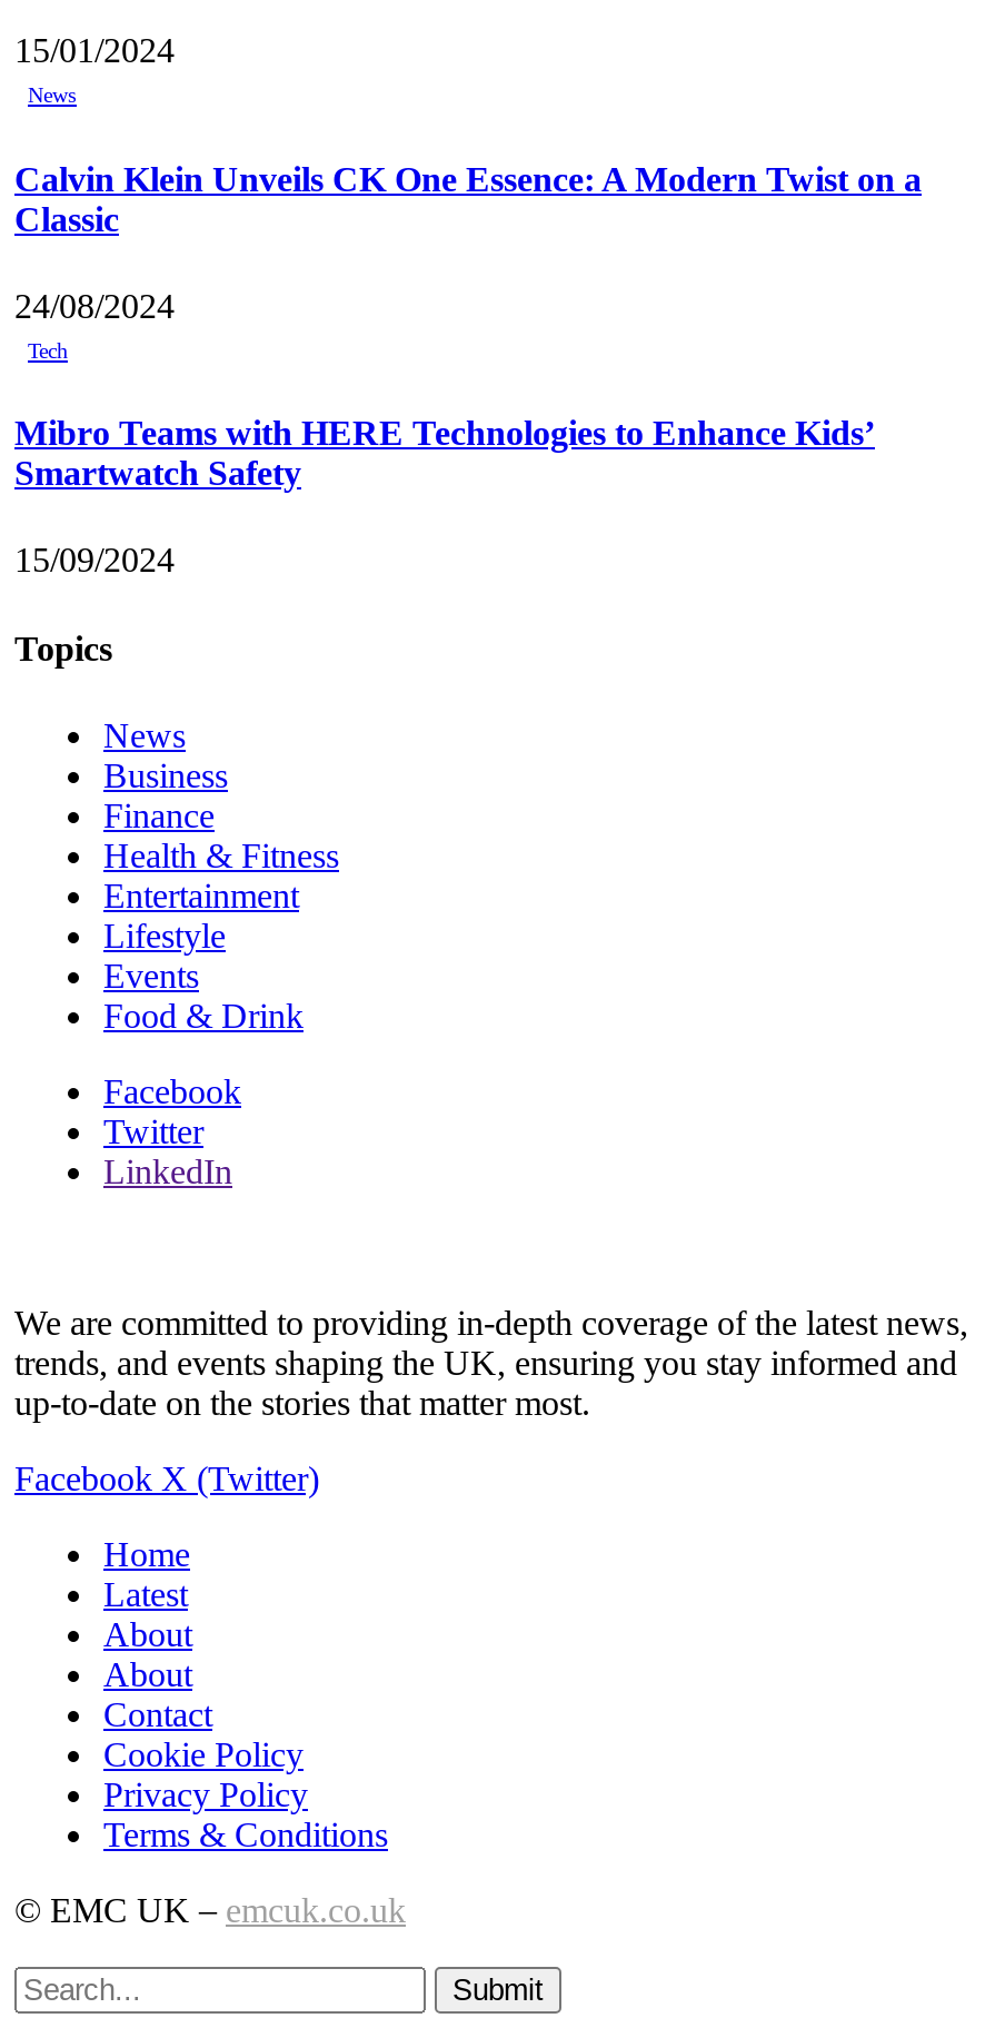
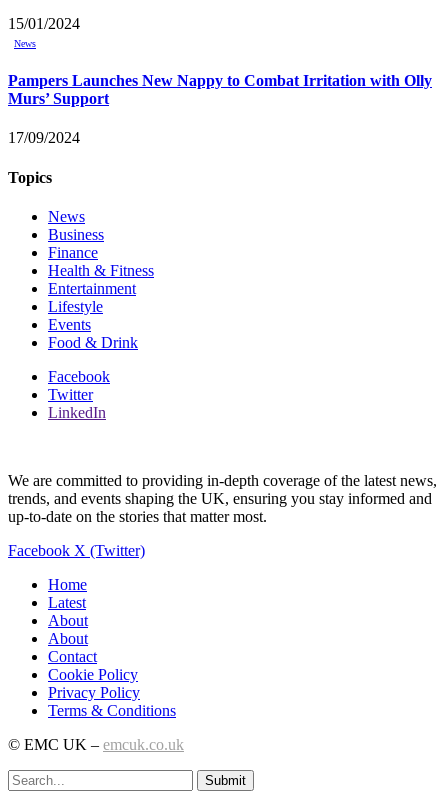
[14,159,922,579] Calvin Klein Unveils CK One Essence: A Modern Twist on a | Classic | 24/08/2024 | Tech | Mibro Teams with HERE Technologies to Enhance Kids’ | Smartwatch Safety | 15/09/2024 -> [8,72,432,146] Pampers Launches New Nappy to Combat Irritation with Olly | Murs’ Support | 17/09/2024

